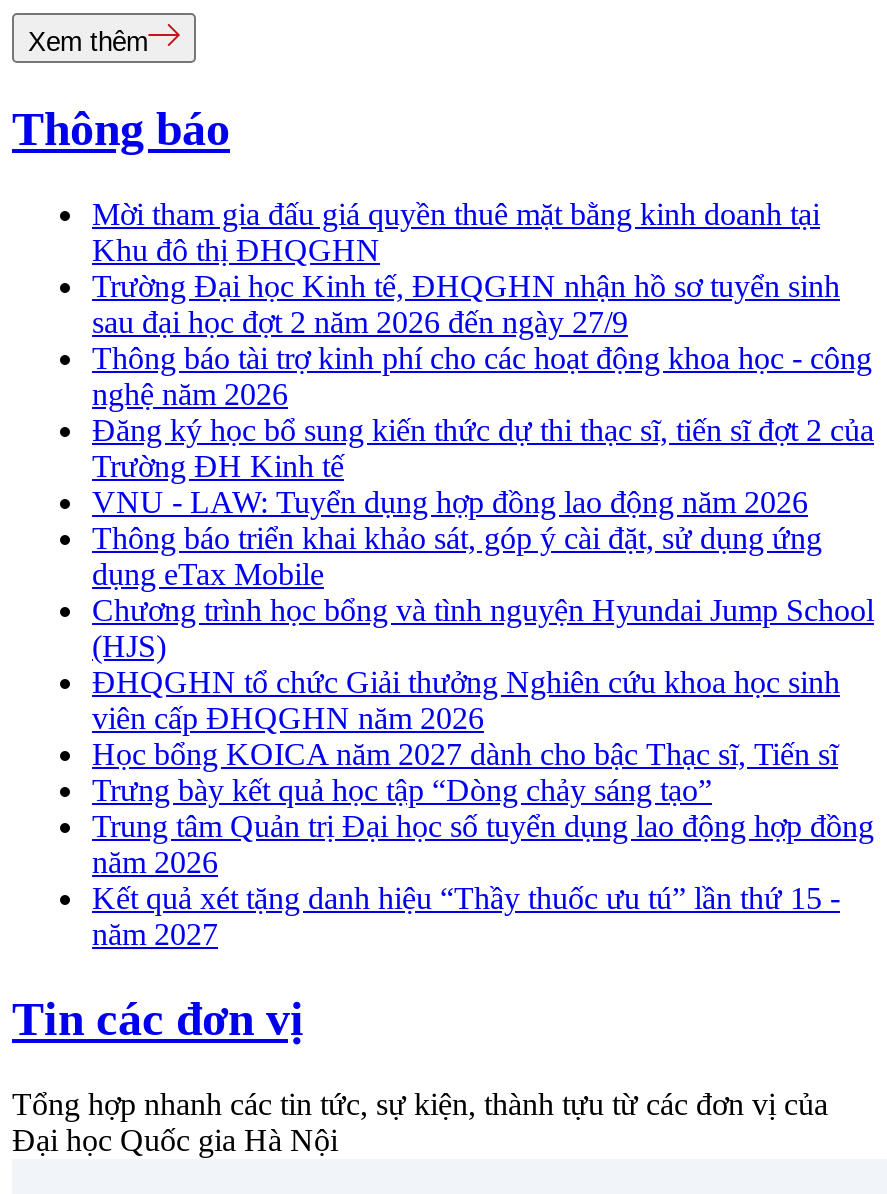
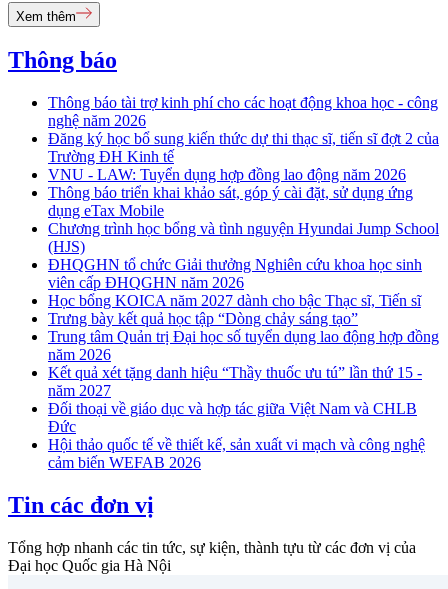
[92,197,840,339] Mời tham gia đấu giá quyền thuê mặt bằng kinh doanh tại | Khu đô thị ĐHQGHN | Trường Đại học Kinh tế, ĐHQGHN nhận hồ sơ tuyển sinh | sau đại học đợt 2 năm 2026 đến ngày 27/9 -> none
moved [92,341,874,951] -> [48,94,439,399]: Thông báo tài trợ kinh phí cho các hoạt động khoa học - công | nghệ năm 2026 | Đăng ký học bổ sung kiến thức dự thi thạc sĩ, tiến sĩ đợt 2 của | ... | Kết quả xét tặng danh hiệu “Thầy thuốc ưu tú” lần thứ 15 - | năm 2027
none -> [48,400,425,471] Đối thoại về giáo dục và hợp tác giữa Việt Nam và CHLB | Đức | Hội thảo quốc tế về thiết kế, sản xuất vi mạch và công nghệ | cảm biến WEFAB 2026

